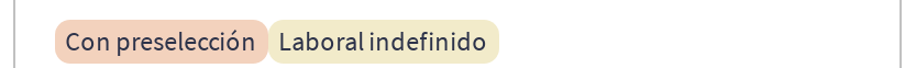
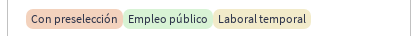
[278,23,487,56] Laboral indefinido -> [128,11,306,26] Empleo público | Laboral temporal

